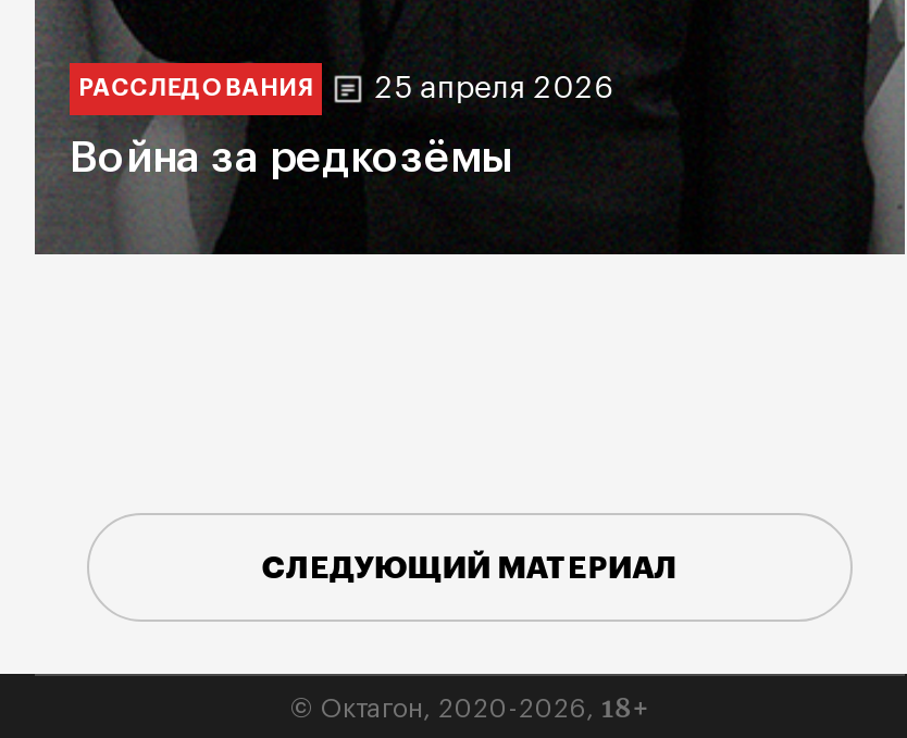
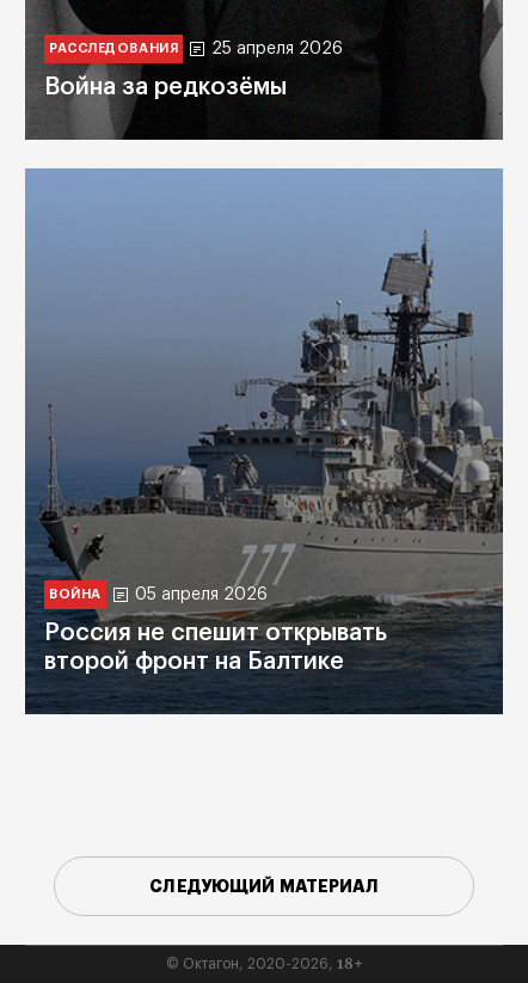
none -> [24,167,503,714] [image] | ВОЙНА | 05 апреля 2026 | Россия не спешит открывать | второй фронт на Балтике

